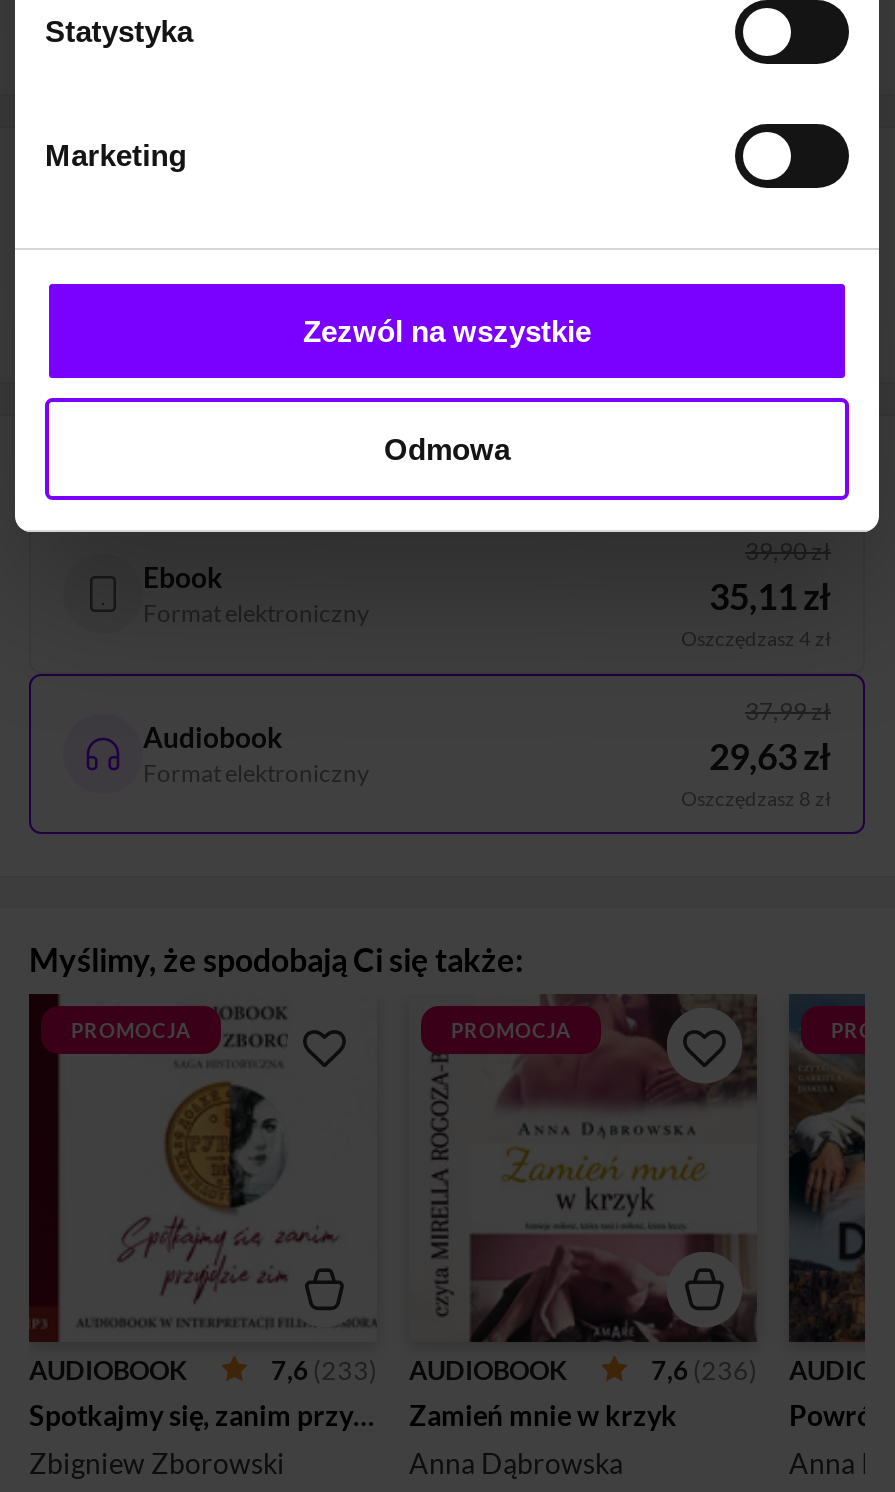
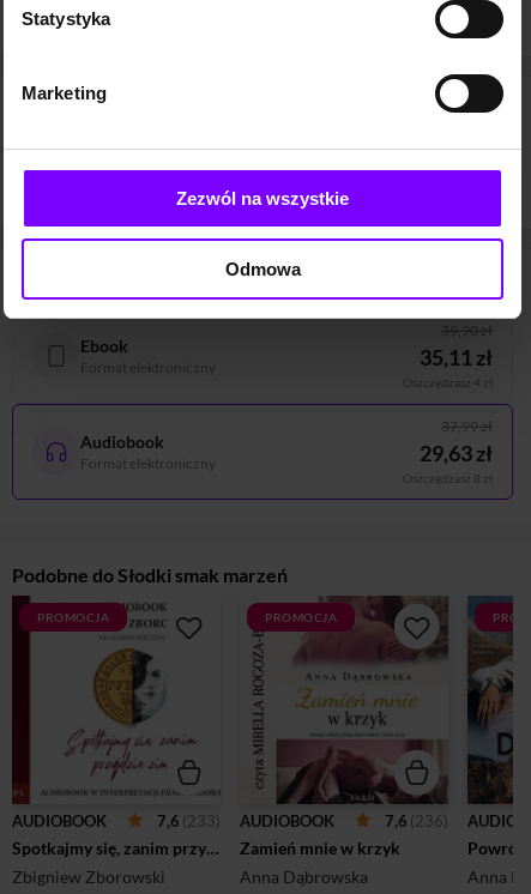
[29,941,523,979] Myślimy, że spodobają Ci się także: -> [12,564,288,586] Podobne do Słodki smak marzeń

